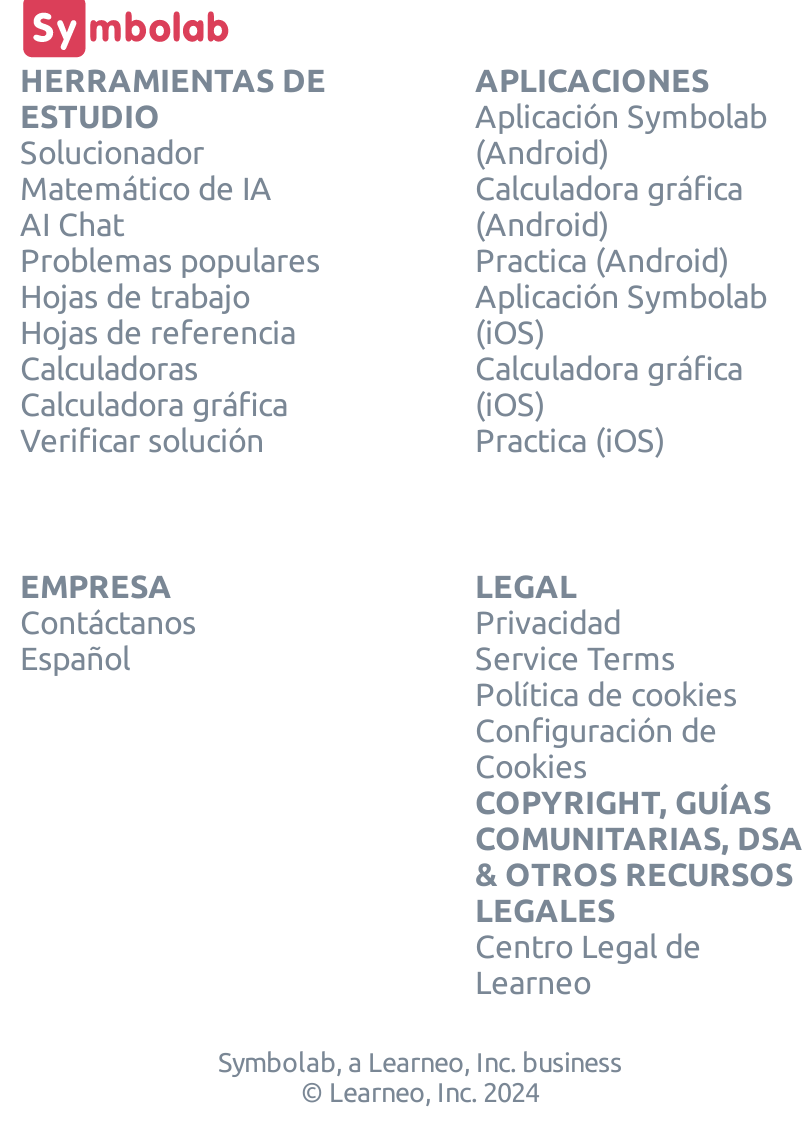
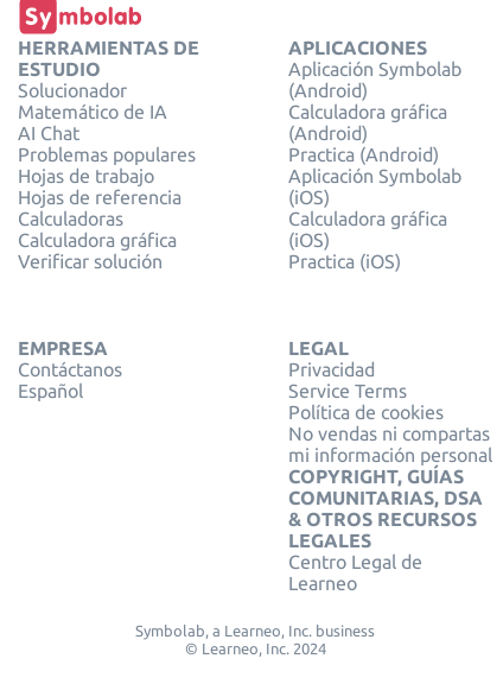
[475,713,717,785] Configuración de | Cookies -> [288,423,492,466] No vendas ni compartas | mi información personal

